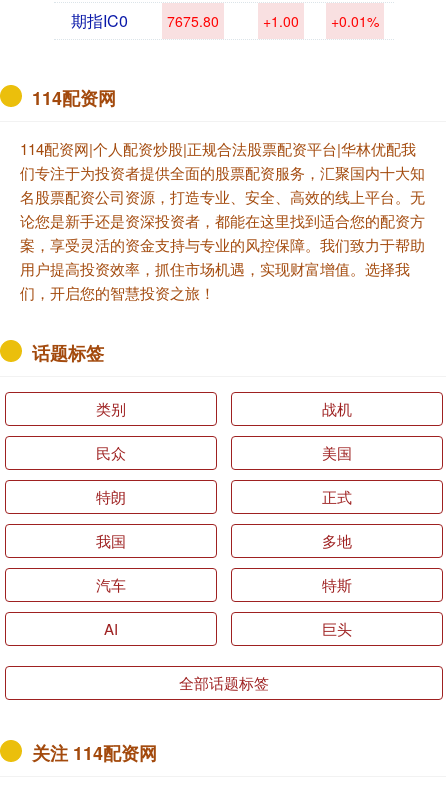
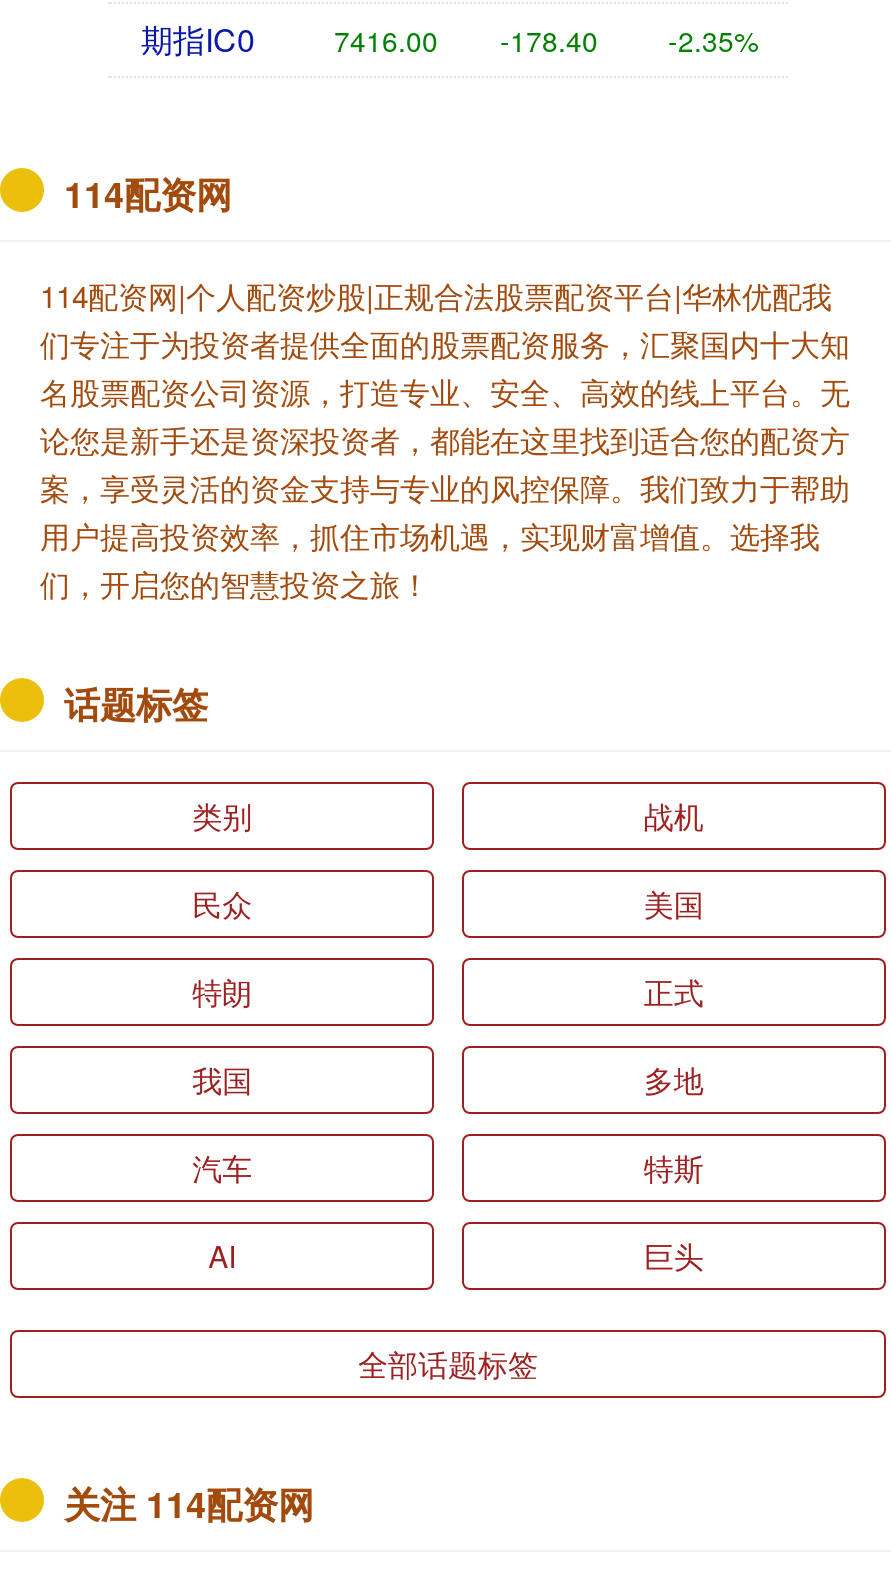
[167,11,219,31] 7675.80 -> [334,21,438,61] 7416.00
[263,11,299,31] +1.00 -> [500,21,598,61] -178.40
[331,11,379,31] +0.01% -> [668,21,758,61] -2.35%

